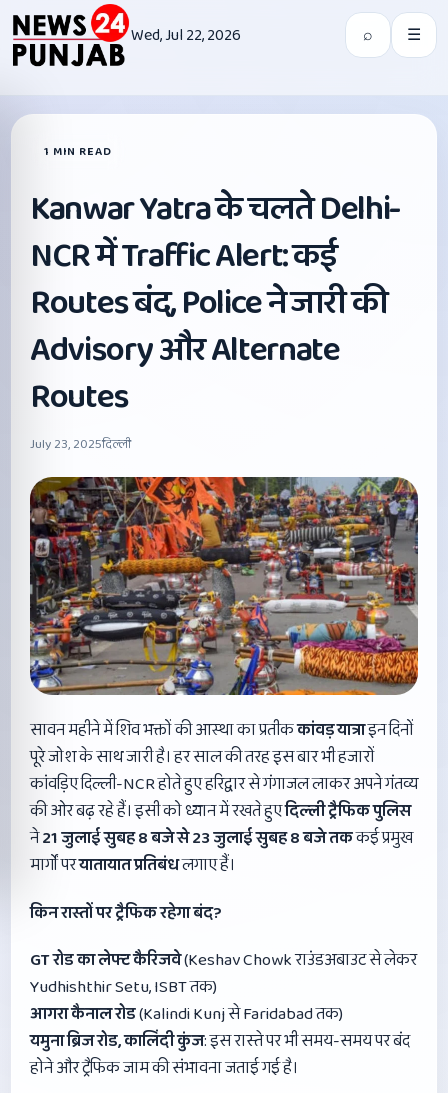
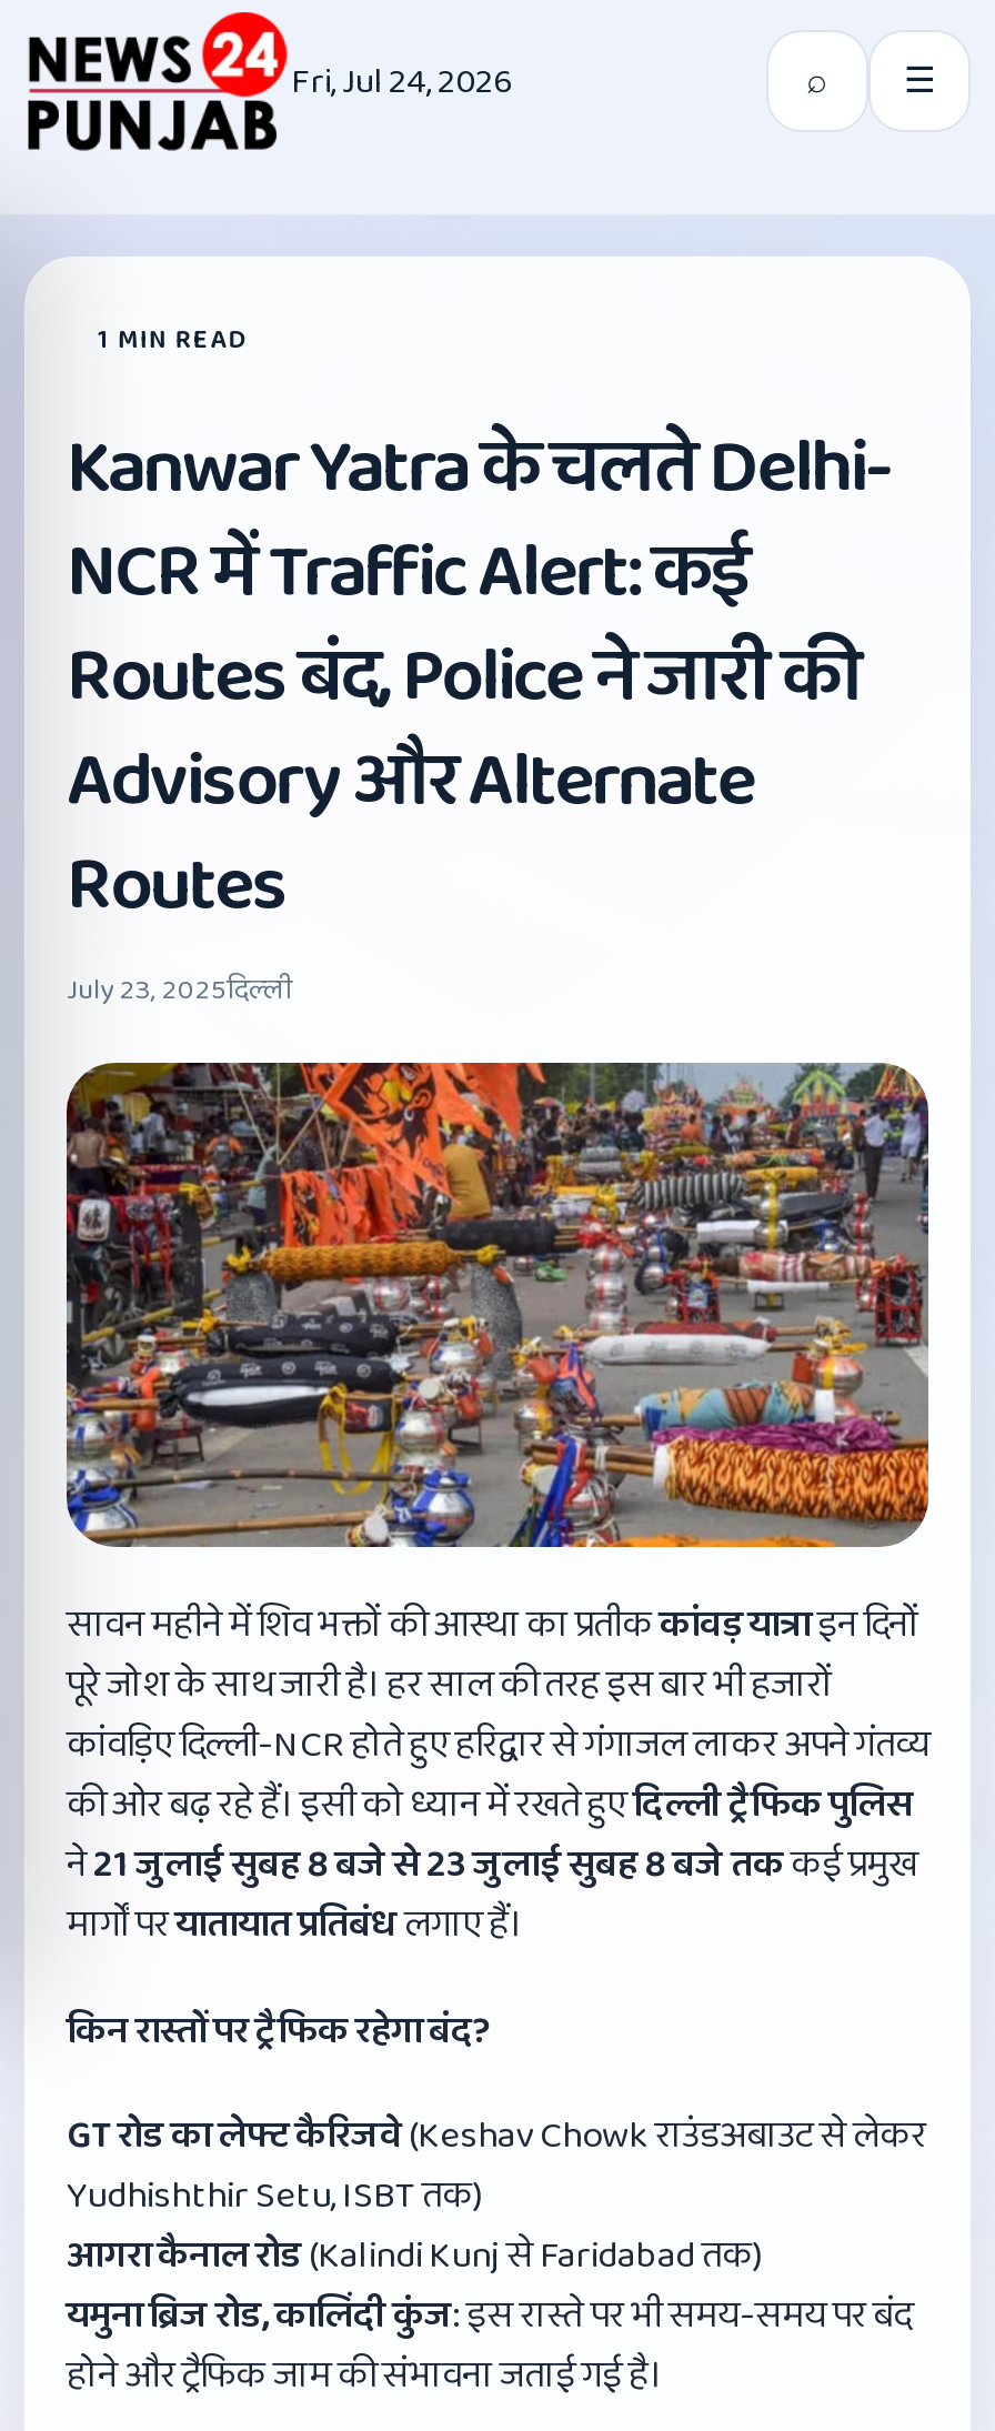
[131,23,241,48] Wed, Jul 22, 2026 -> [291,54,513,110] Fri, Jul 24, 2026

